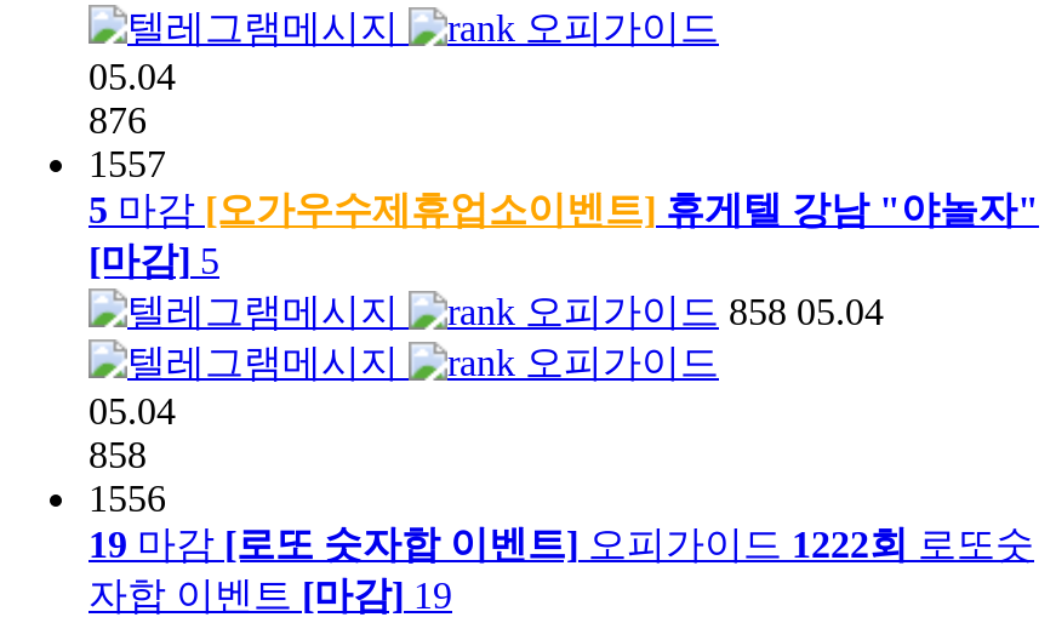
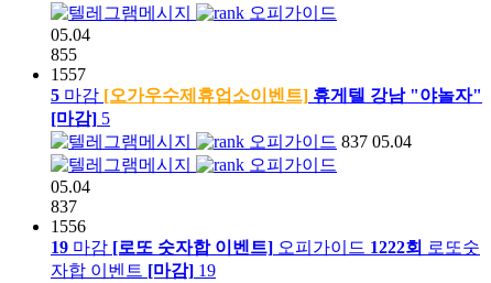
[89,100,147,141] 876 -> [51,45,77,64] 855
[515,292,884,333] 오피가이드 858 05.04 -> [244,132,412,151] 오피가이드 837 05.04
[89,435,147,476] 858 -> [51,197,77,216] 837

